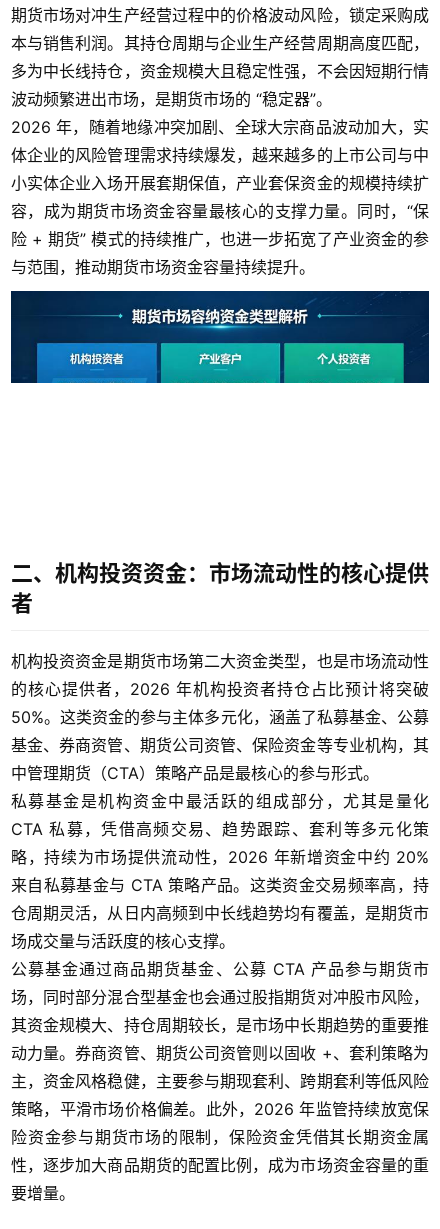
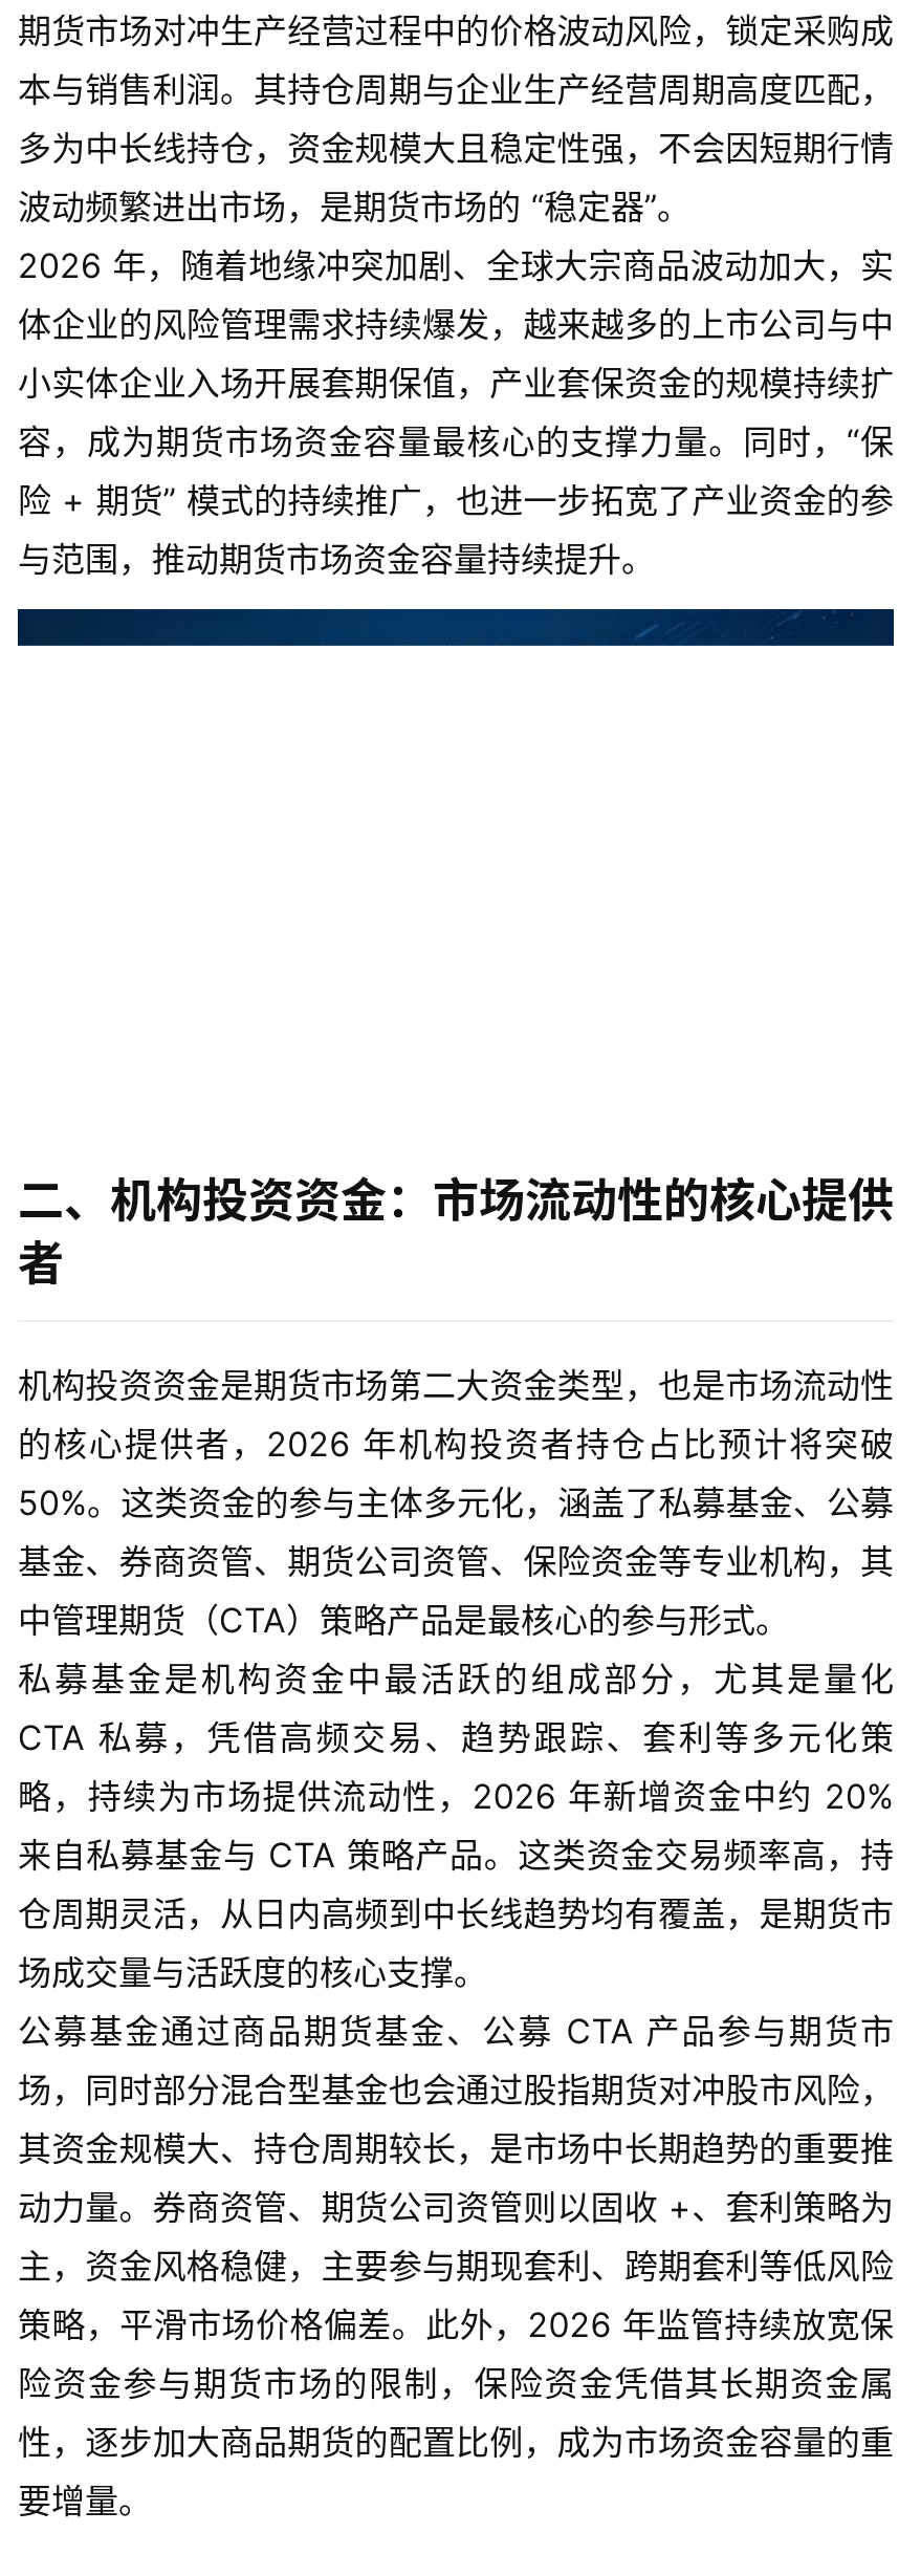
[10,308,430,384] [image] -> none

